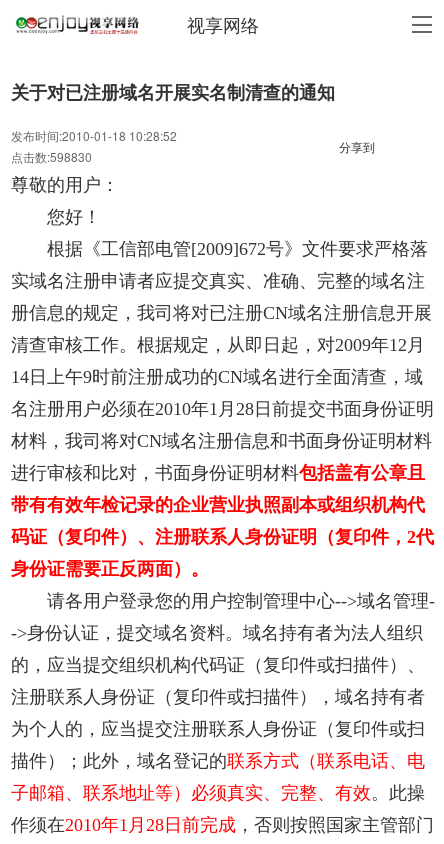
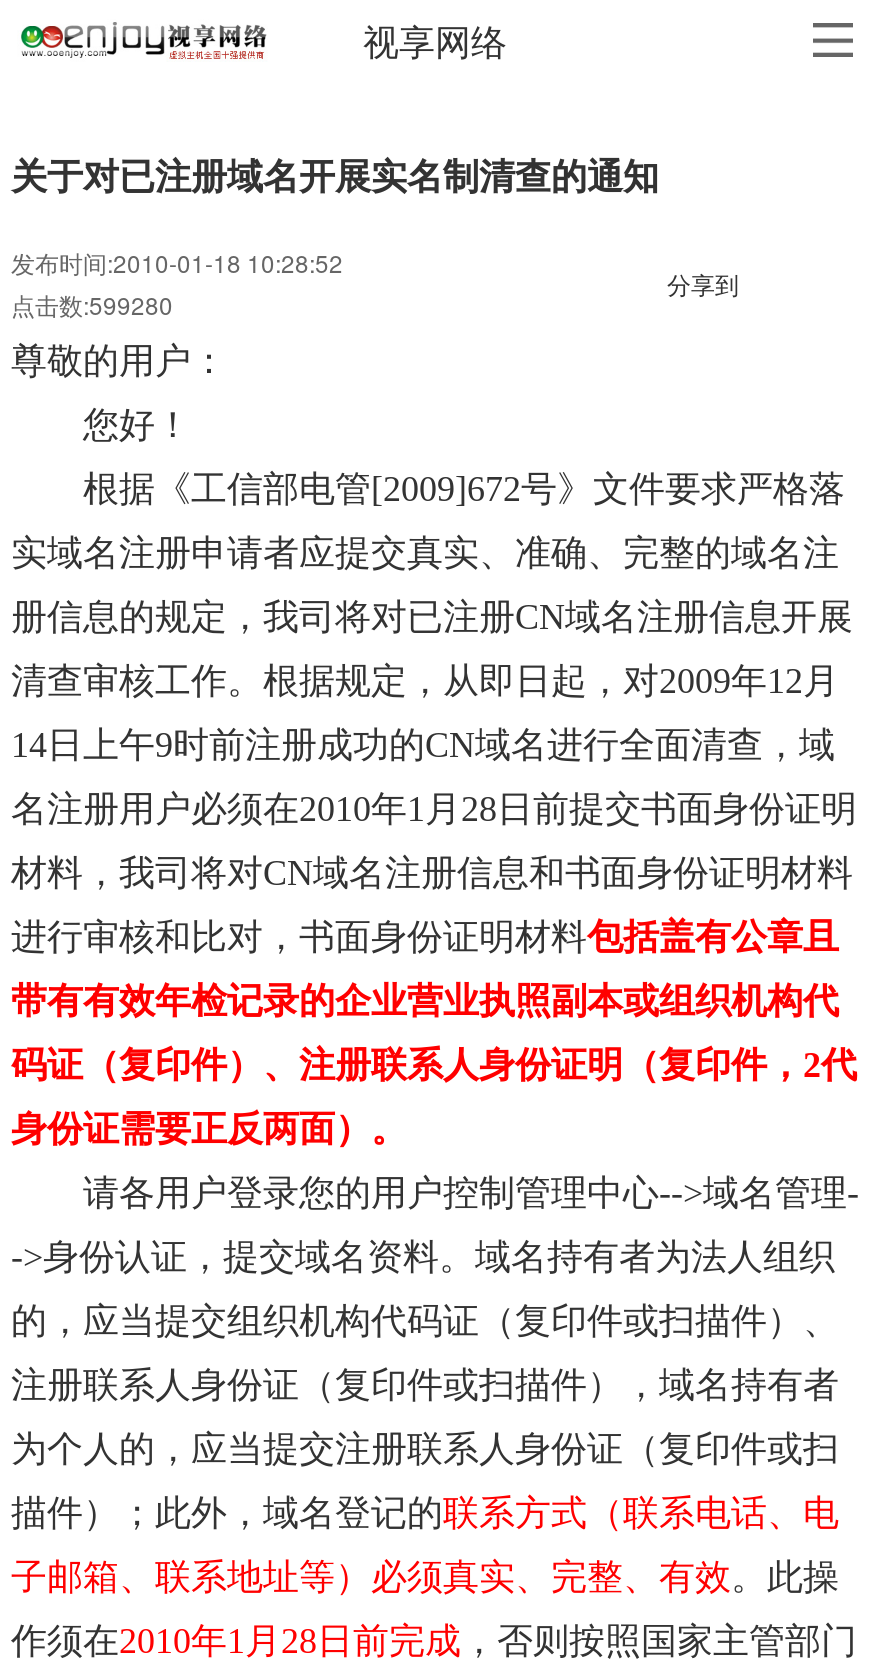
[11,148,92,165] 点击数:598830 -> [11,287,173,321] 点击数:599280

